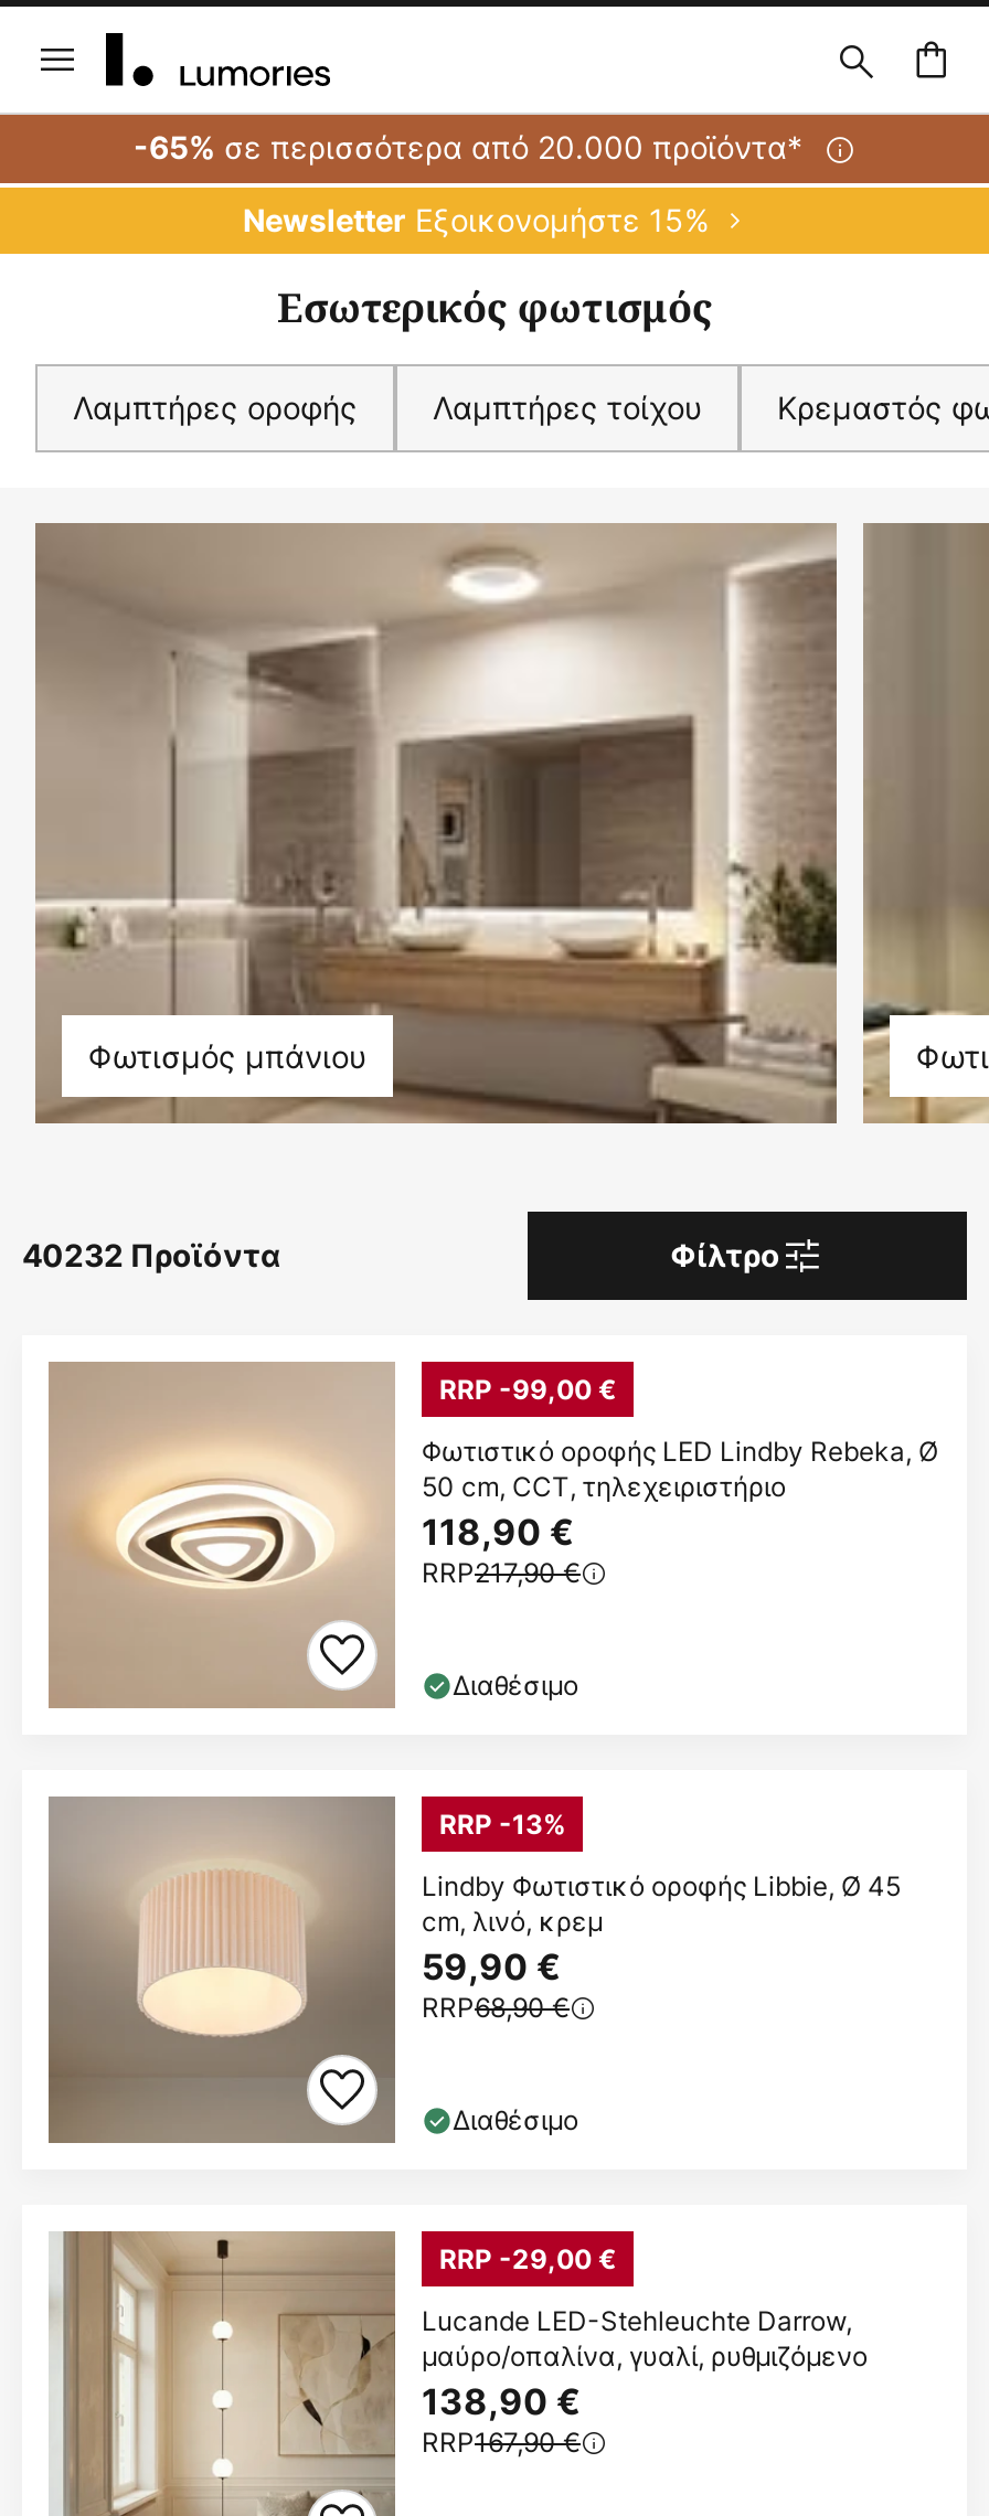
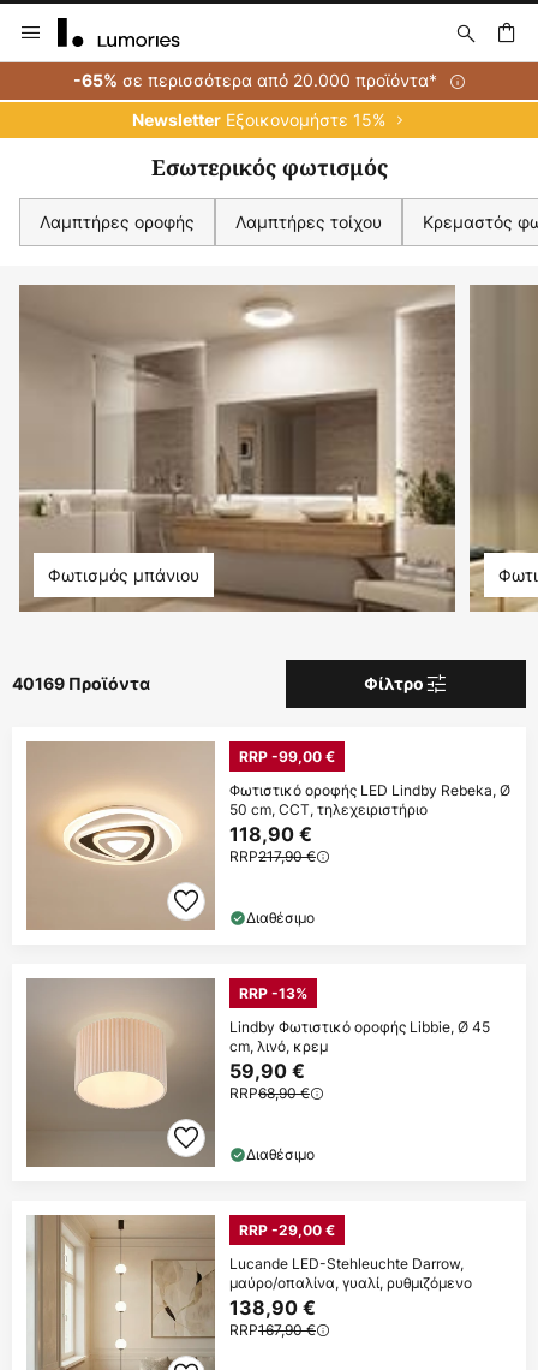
[22,1237,280,1274] 40232 Προϊόντα -> [12,673,150,694] 40169 Προϊόντα

